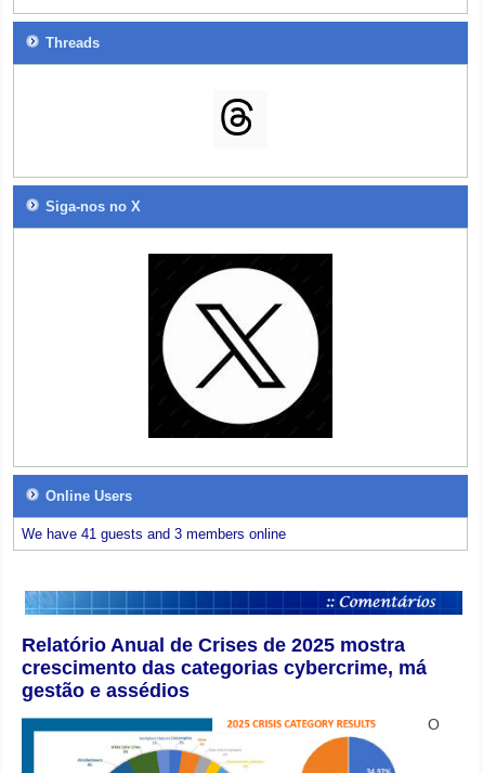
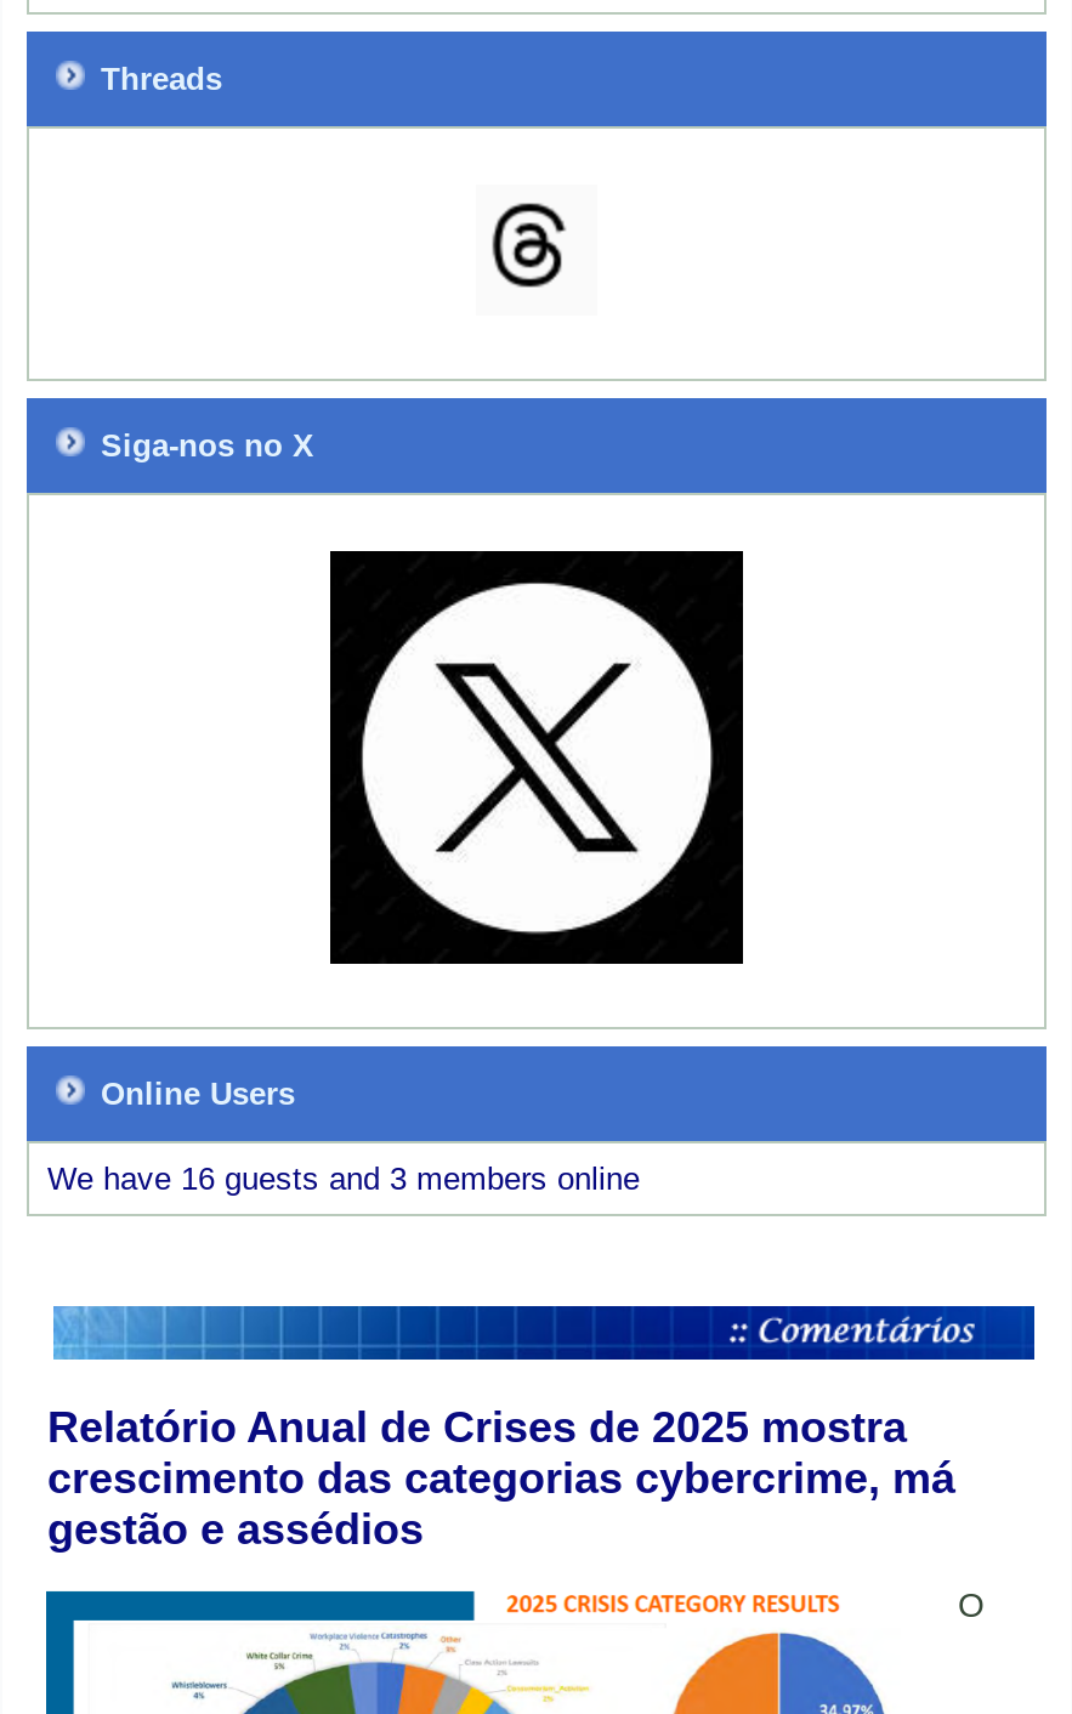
[22,525,286,542] We have 41 guests and 3 members online -> [47,1160,640,1196] We have 16 guests and 3 members online

